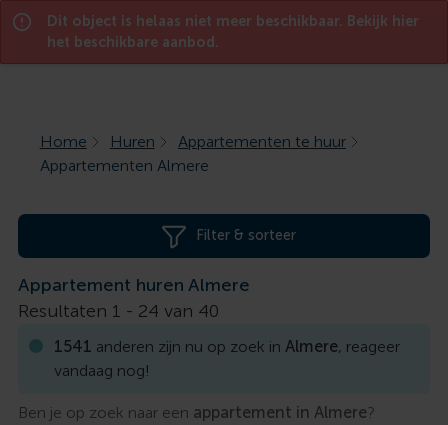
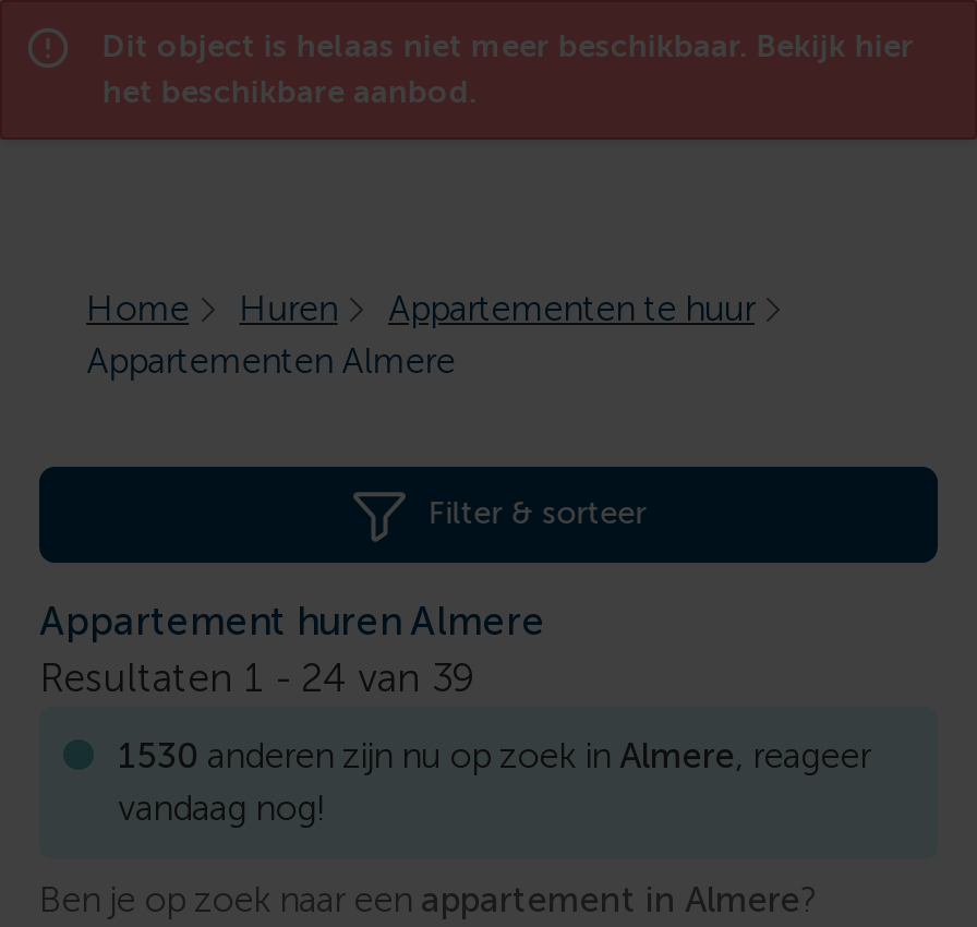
[18,300,219,322] Resultaten 1 - 24 van 40 -> [39,655,473,703] Resultaten 1 - 24 van 39
[54,337,400,356] 1541 anderen zijn nu op zoek in Almere, reageer -> [118,735,870,777] 1530 anderen zijn nu op zoek in Almere, reageer

